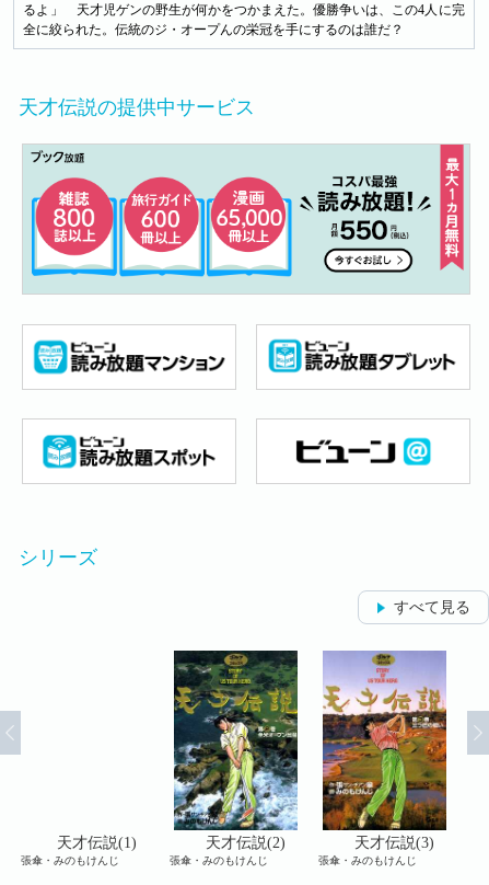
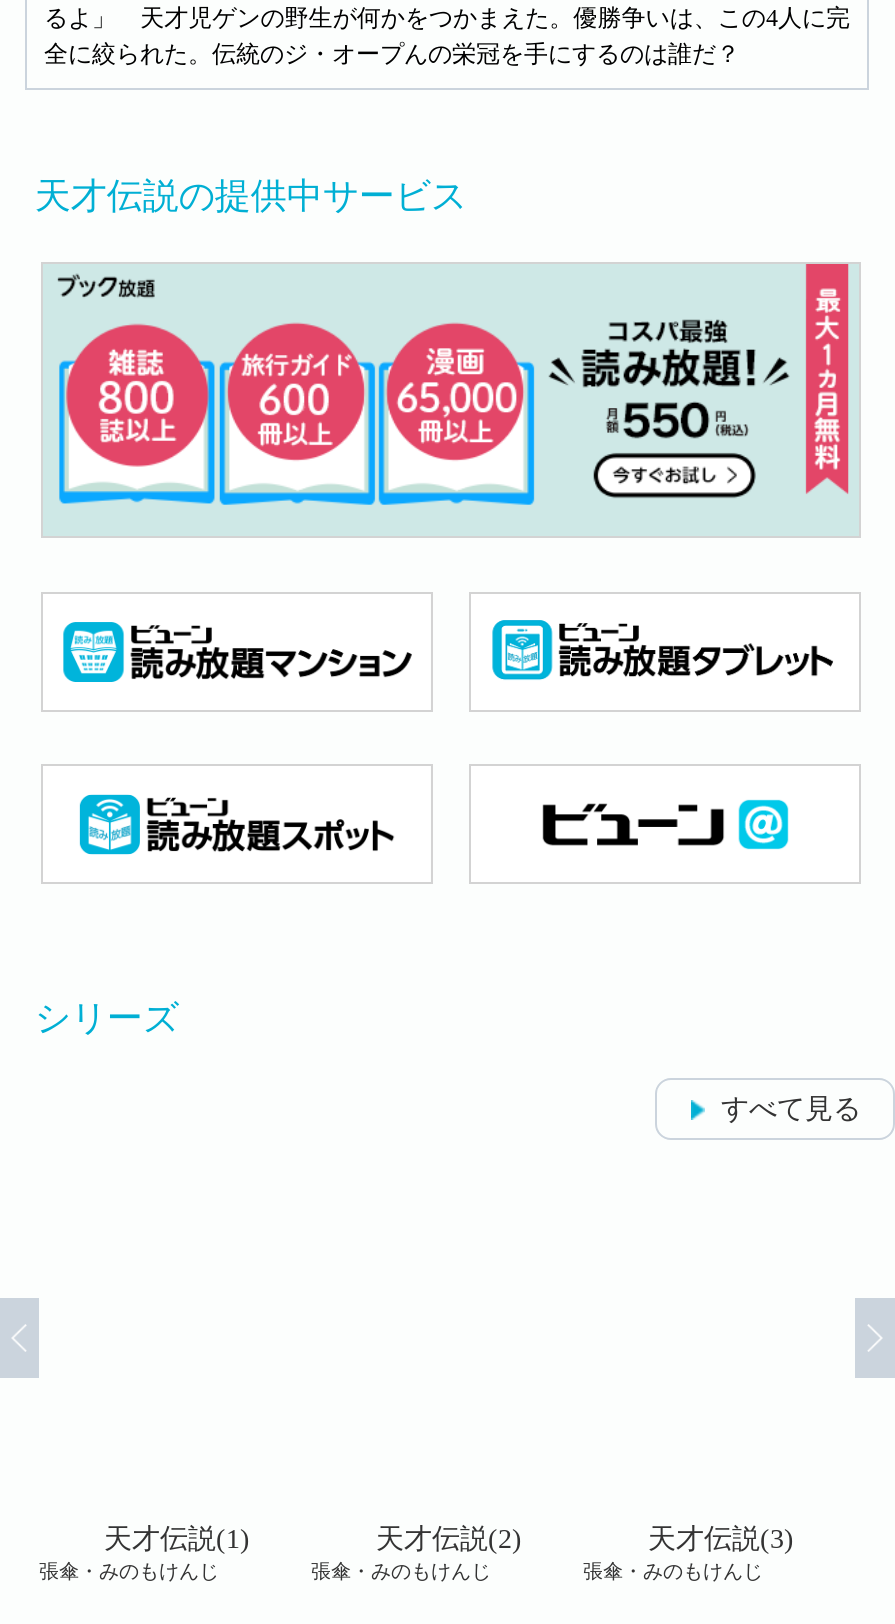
[173,650,299,831] [image] -> none
[322,650,447,831] [image] -> none

